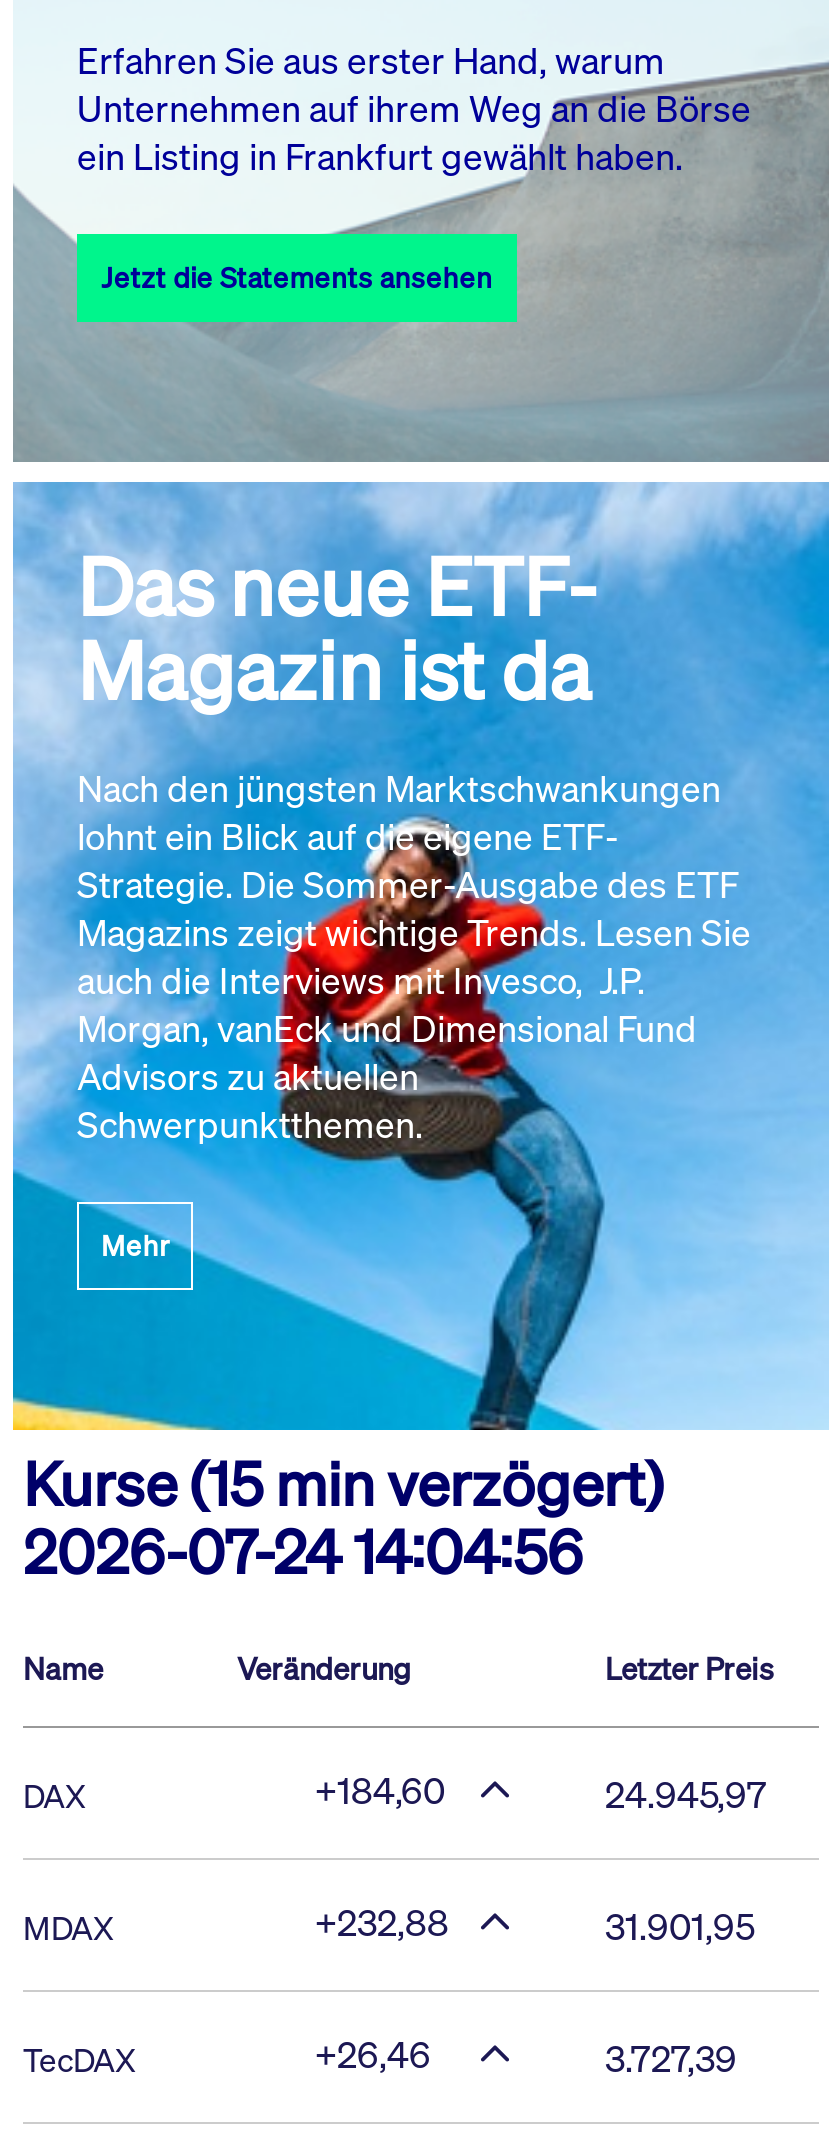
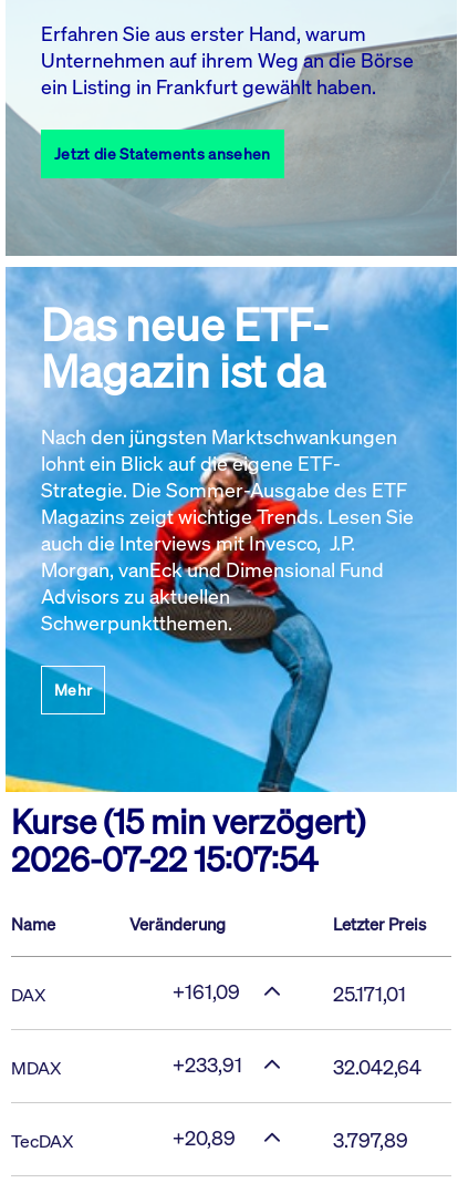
[23,1512,583,1592] 2026-07-24 14:04:56 -> [11,837,318,882] 2026-07-22 15:07:54
[315,1766,445,1814] +184,60 -> [173,978,240,1005] +161,09
[605,1770,767,1818] 24.945,97 -> [333,980,406,1007] 25.171,01
[315,1898,449,1946] +232,88 -> [173,1051,242,1078] +233,91
[605,1902,755,1950] 31.901,95 -> [333,1053,421,1080] 32.042,64
[315,2030,431,2078] +26,46 -> [173,1124,236,1151] +20,89
[605,2034,737,2082] 3.727,39 -> [333,1127,408,1153] 3.797,89

